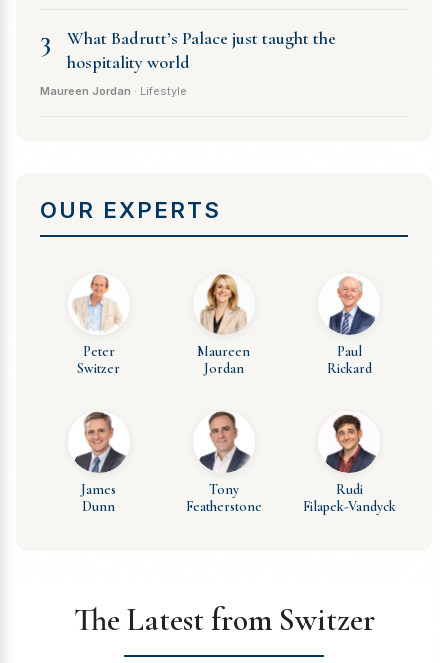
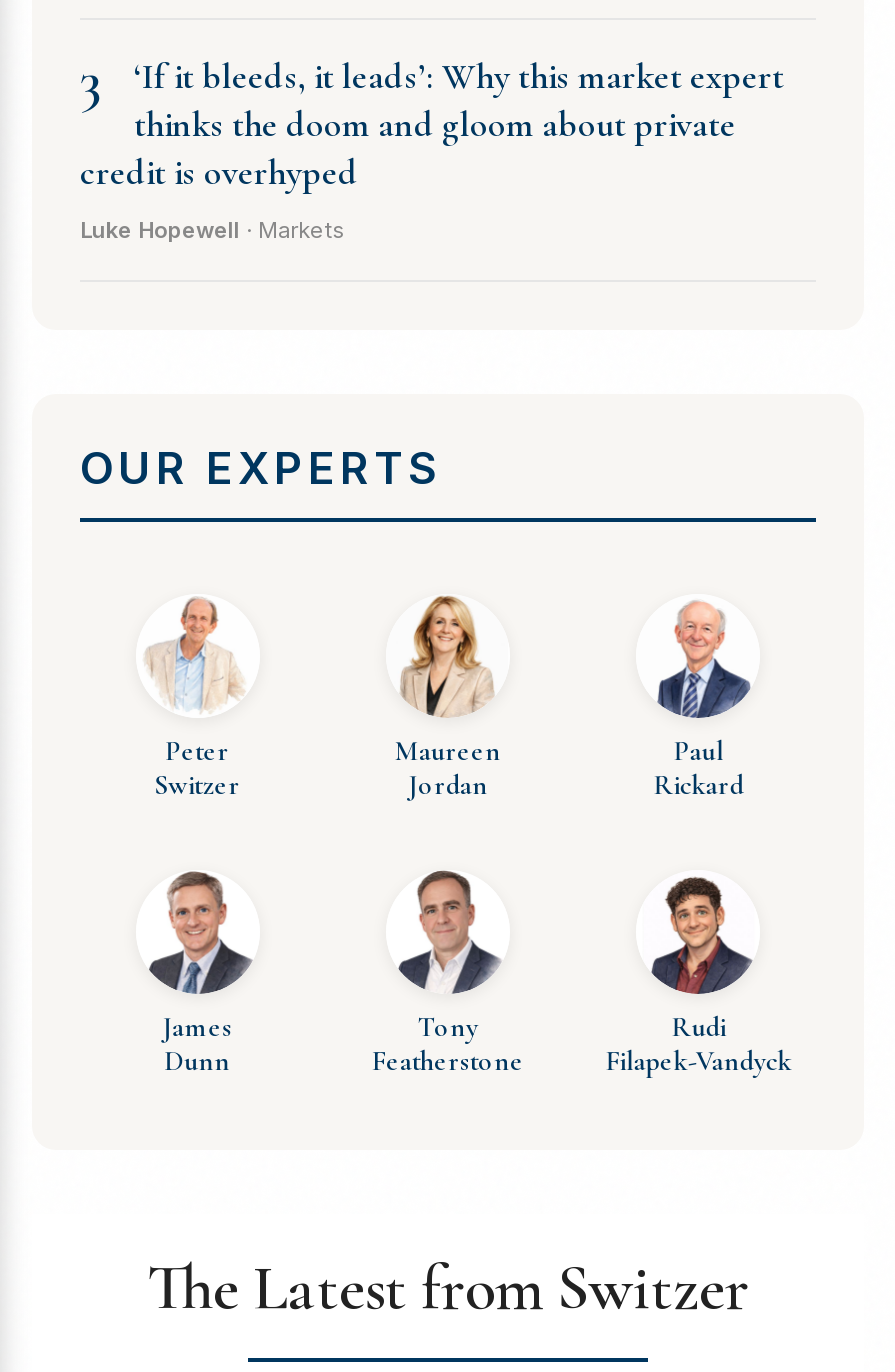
[67,27,336,73] What Badrutt’s Palace just taught the | hospitality world -> [80,54,784,194] ‘If it bleeds, it leads’: Why this market expert | thinks the doom and gloom about private | credit is overhyped
[40,84,187,98] Maureen Jordan · Lifestyle -> [80,216,346,244] Luke Hopewell · Markets

